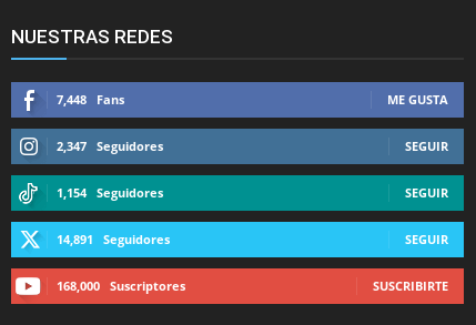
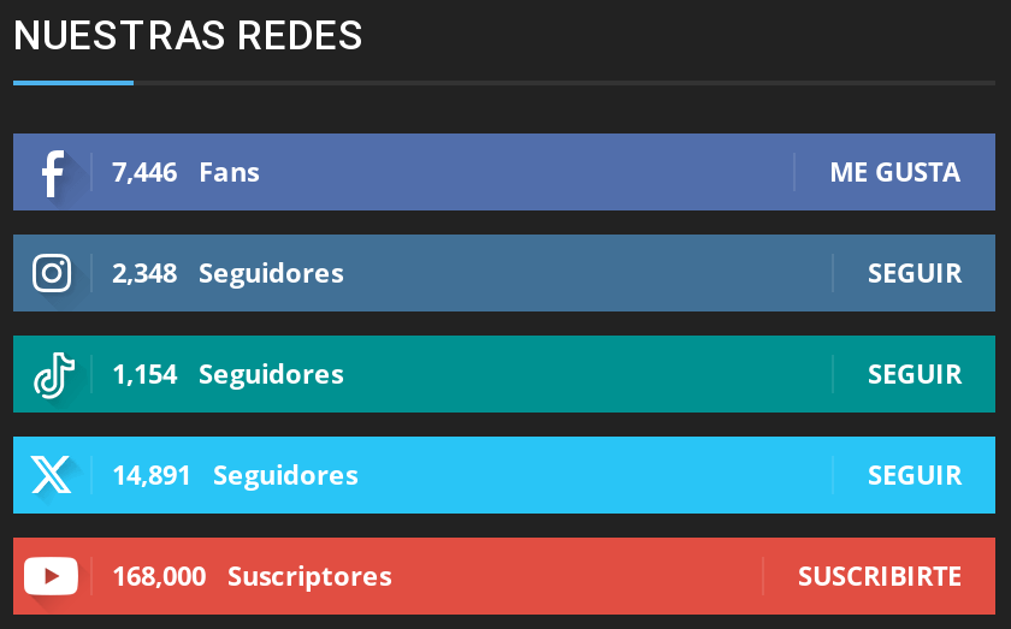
[57,91,124,108] 7,448 Fans -> [112,153,259,189] 7,446 Fans
[57,138,163,154] 2,347 Seguidores -> [112,254,343,290] 2,348 Seguidores

